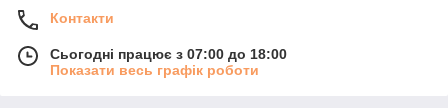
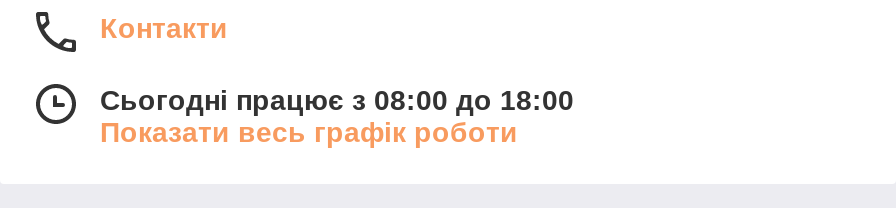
[50,46,287,62] Сьогодні працює з 07:00 до 18:00 -> [100,84,574,116] Сьогодні працює з 08:00 до 18:00

